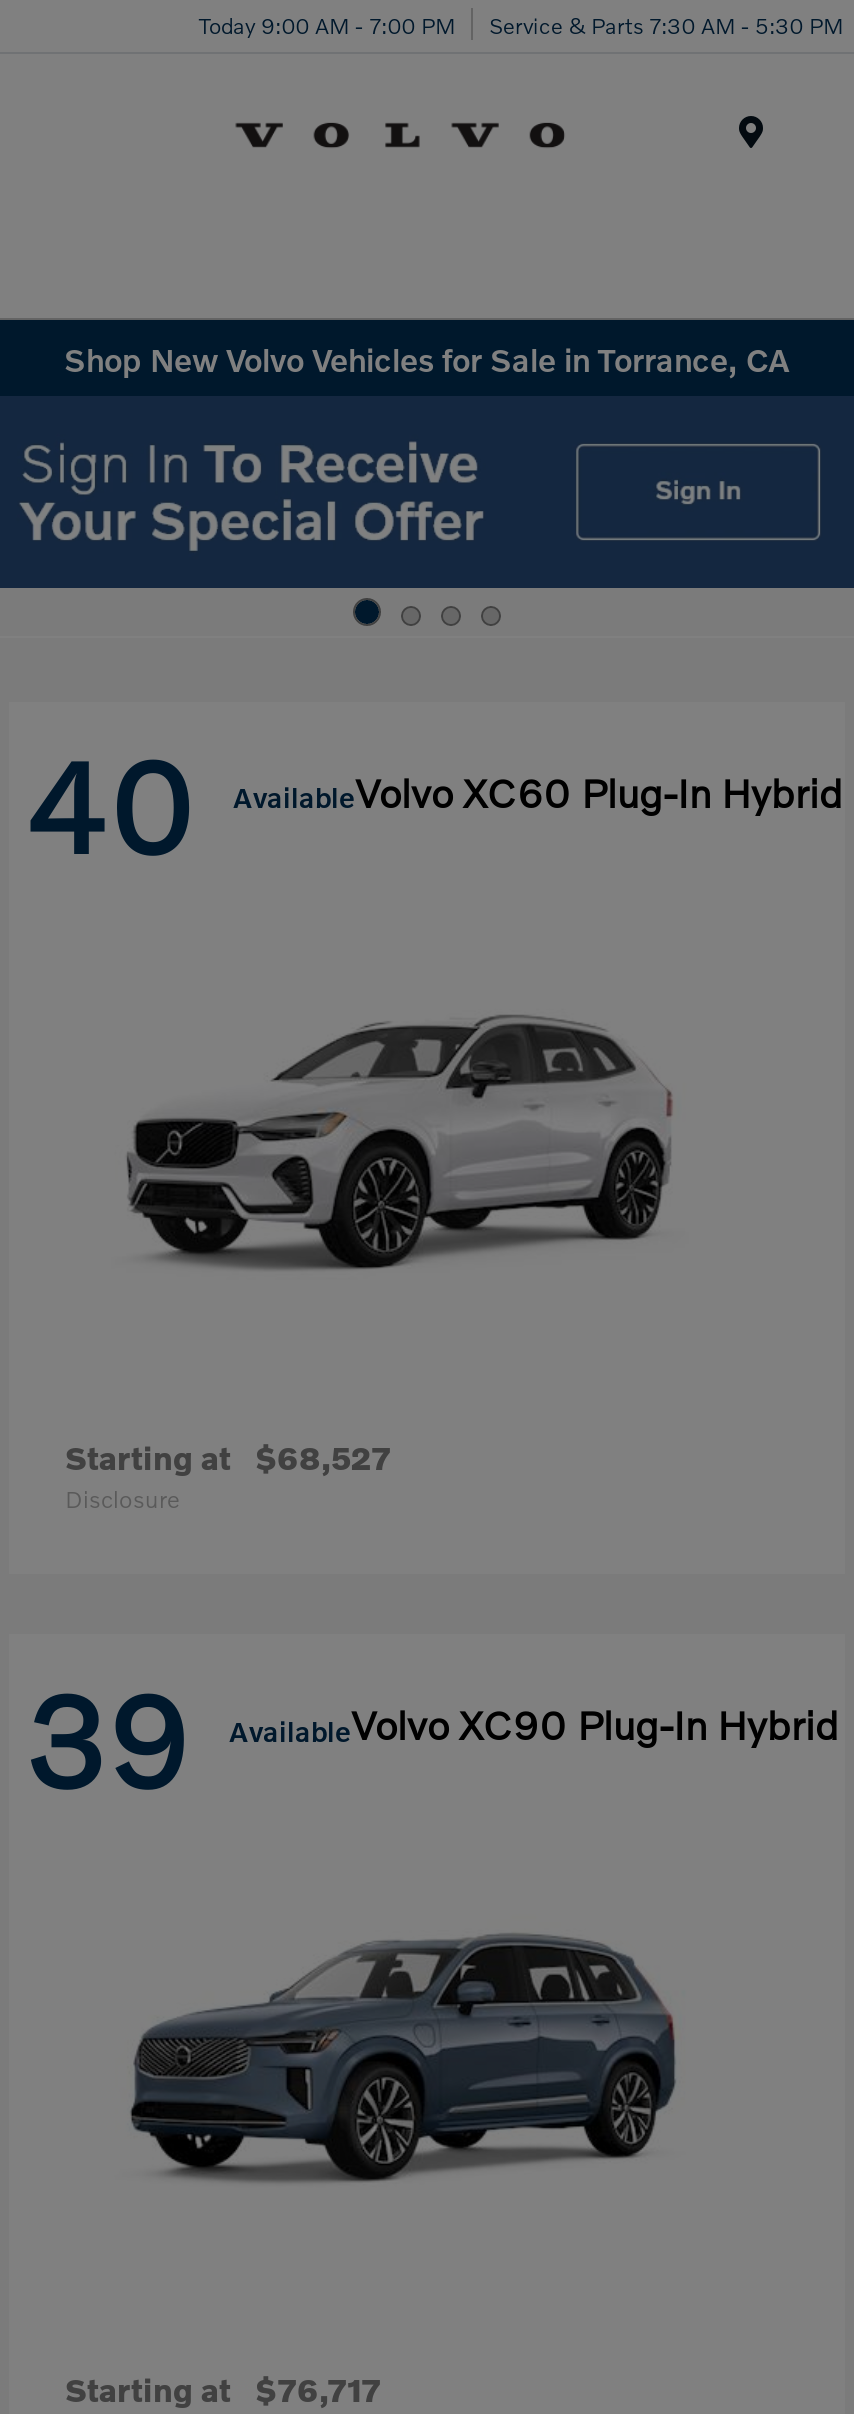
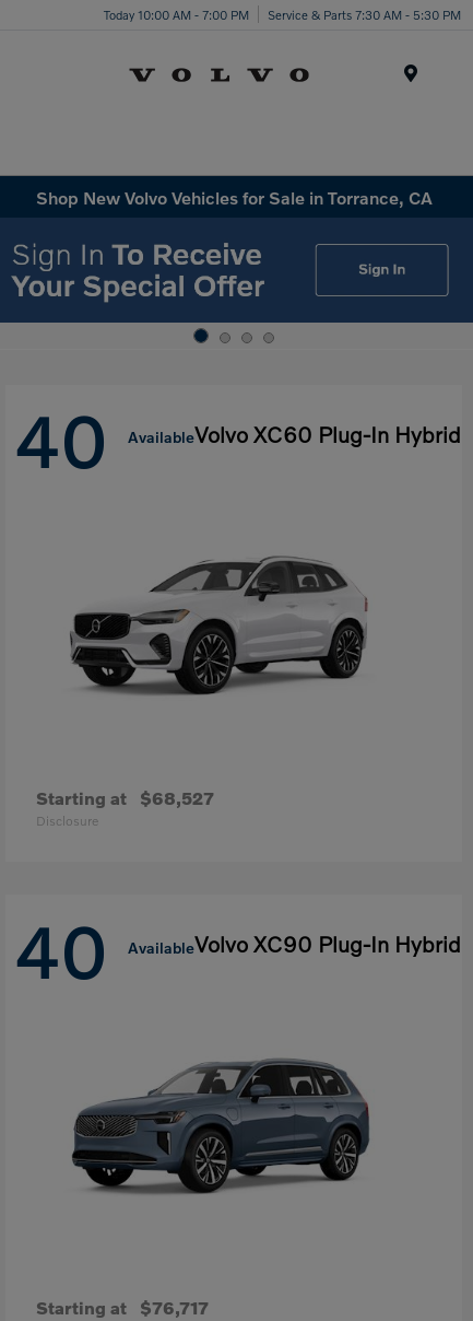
[199,9,843,37] Today 9:00 AM - 7:00 PM Service & Parts 7:30 AM - 5:30 PM -> [104,6,461,21] Today 10:00 AM - 7:00 PM Service & Parts 7:30 AM - 5:30 PM
[25,1661,839,1815] 39 AvailableVolvo XC90 Plug-In Hybrid -> [14,909,461,993] 40 AvailableVolvo XC90 Plug-In Hybrid

